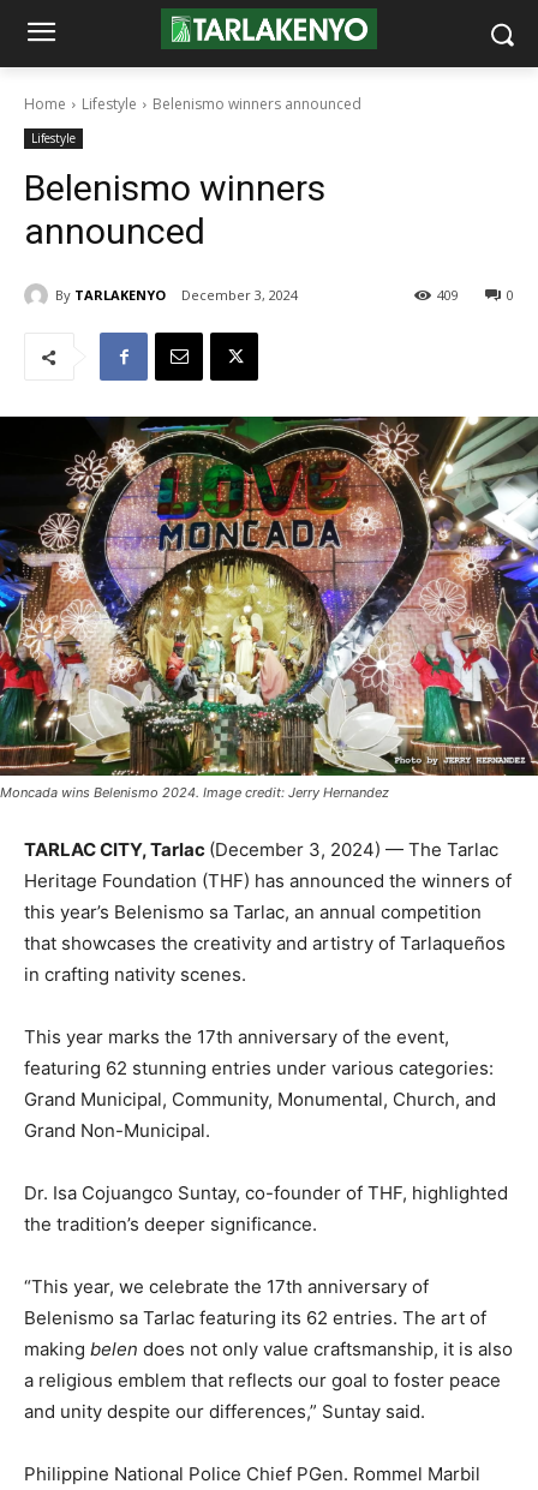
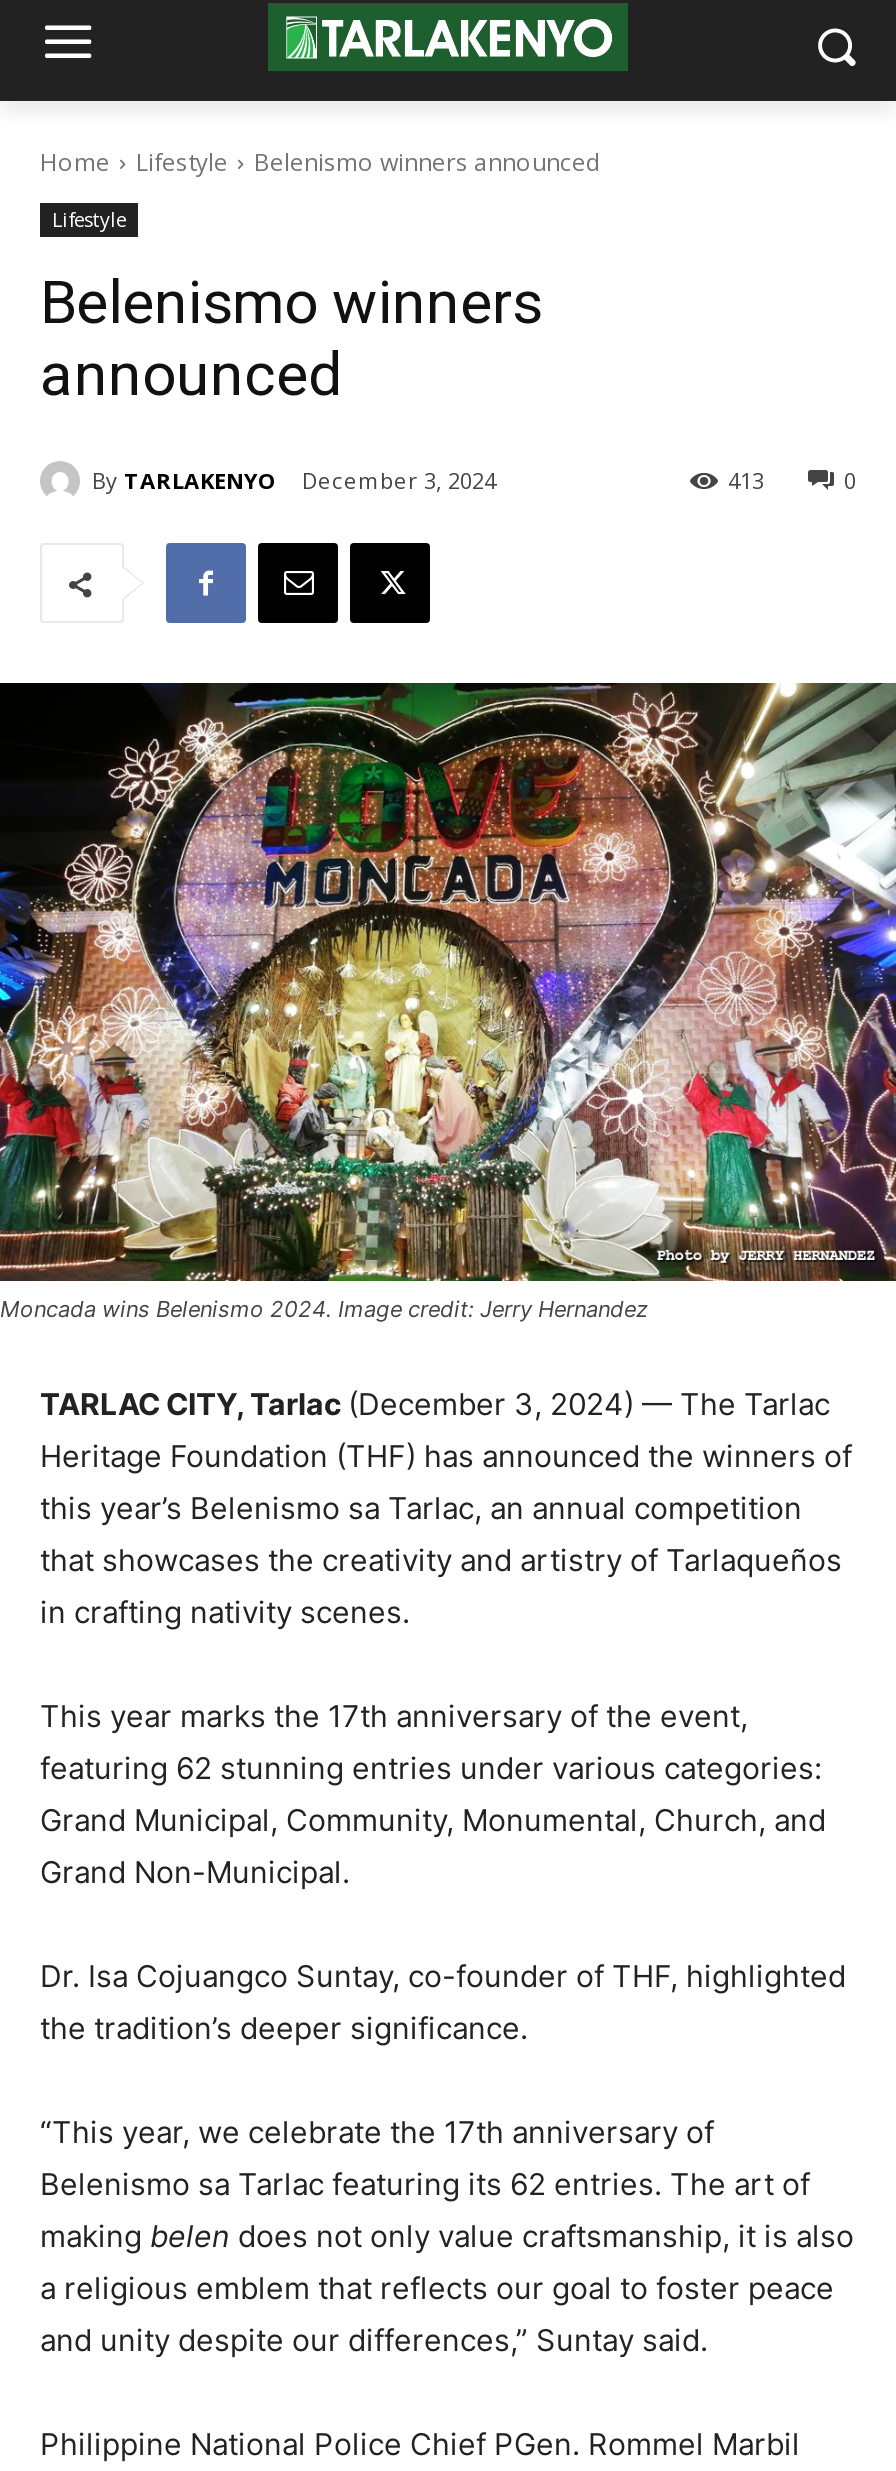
[437,286,459,304] 409 -> [728,465,764,495] 413

